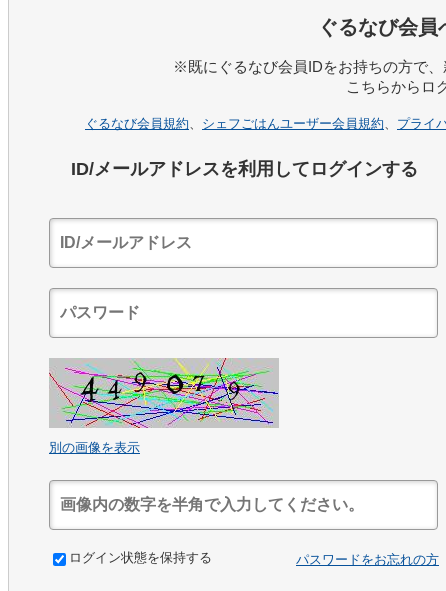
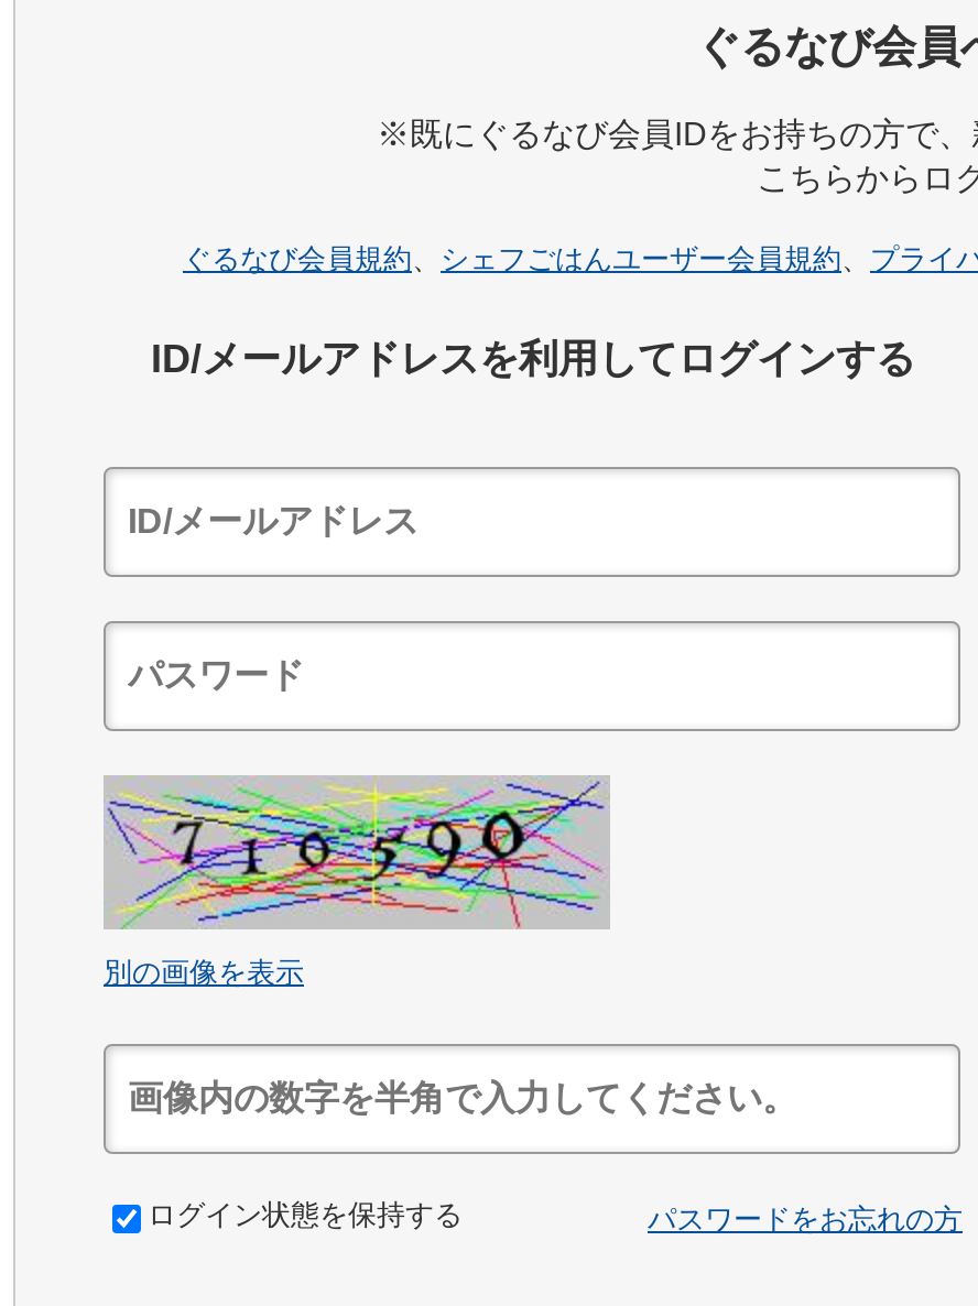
[48,358,279,429] [image] -> [104,775,608,929] [image]

